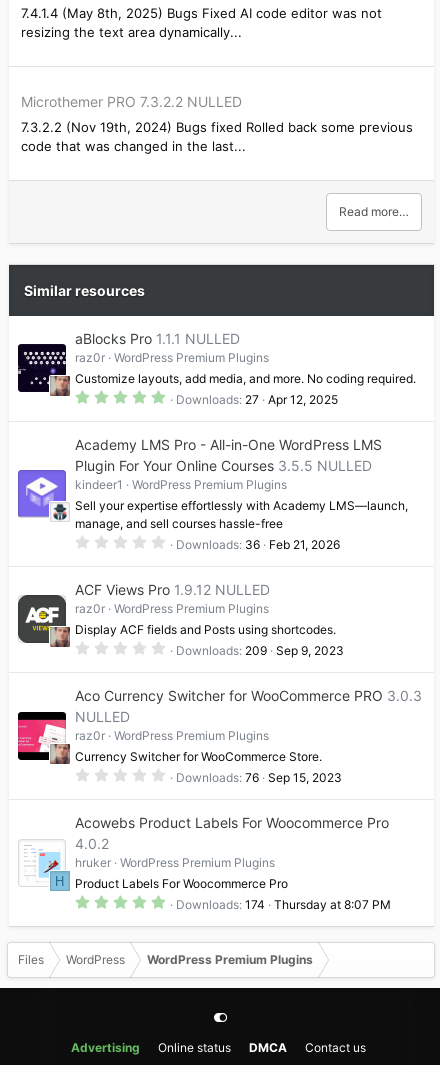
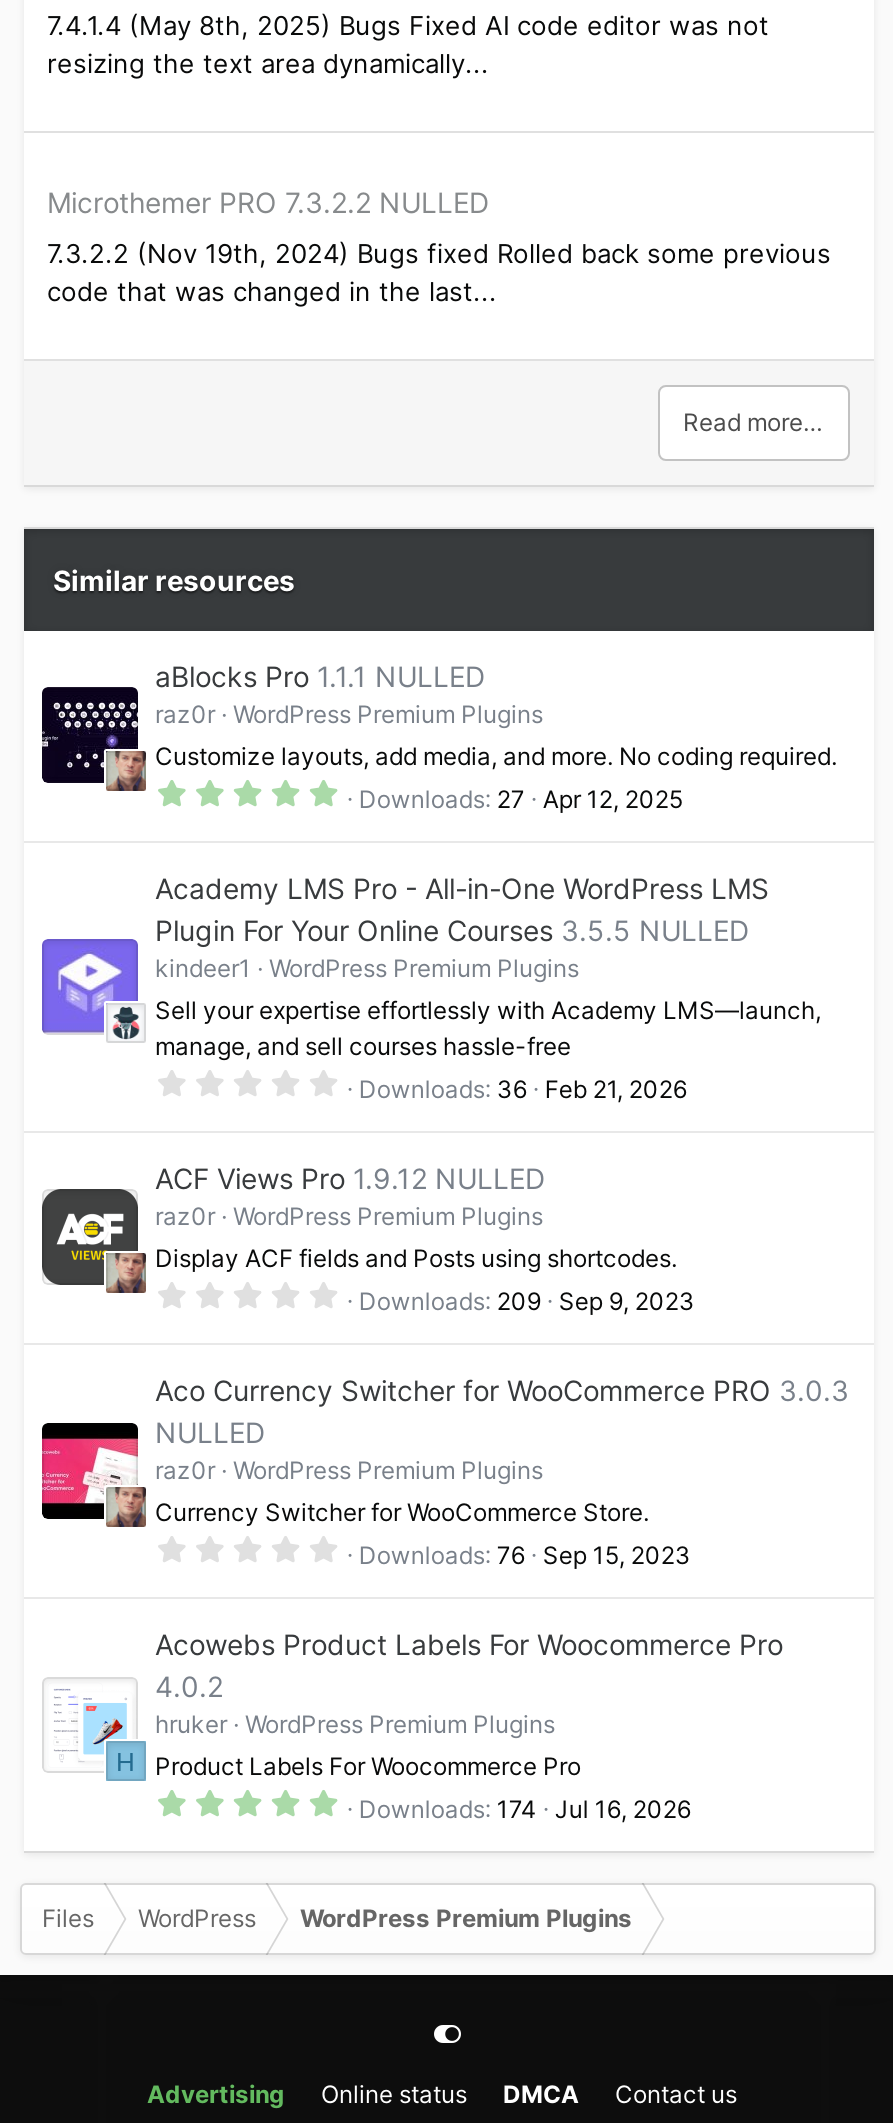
[176,897,391,912] Downloads 174 Thursday at 8:07 PM -> [359,1793,691,1823] Downloads 174 Jul 16, 2026

